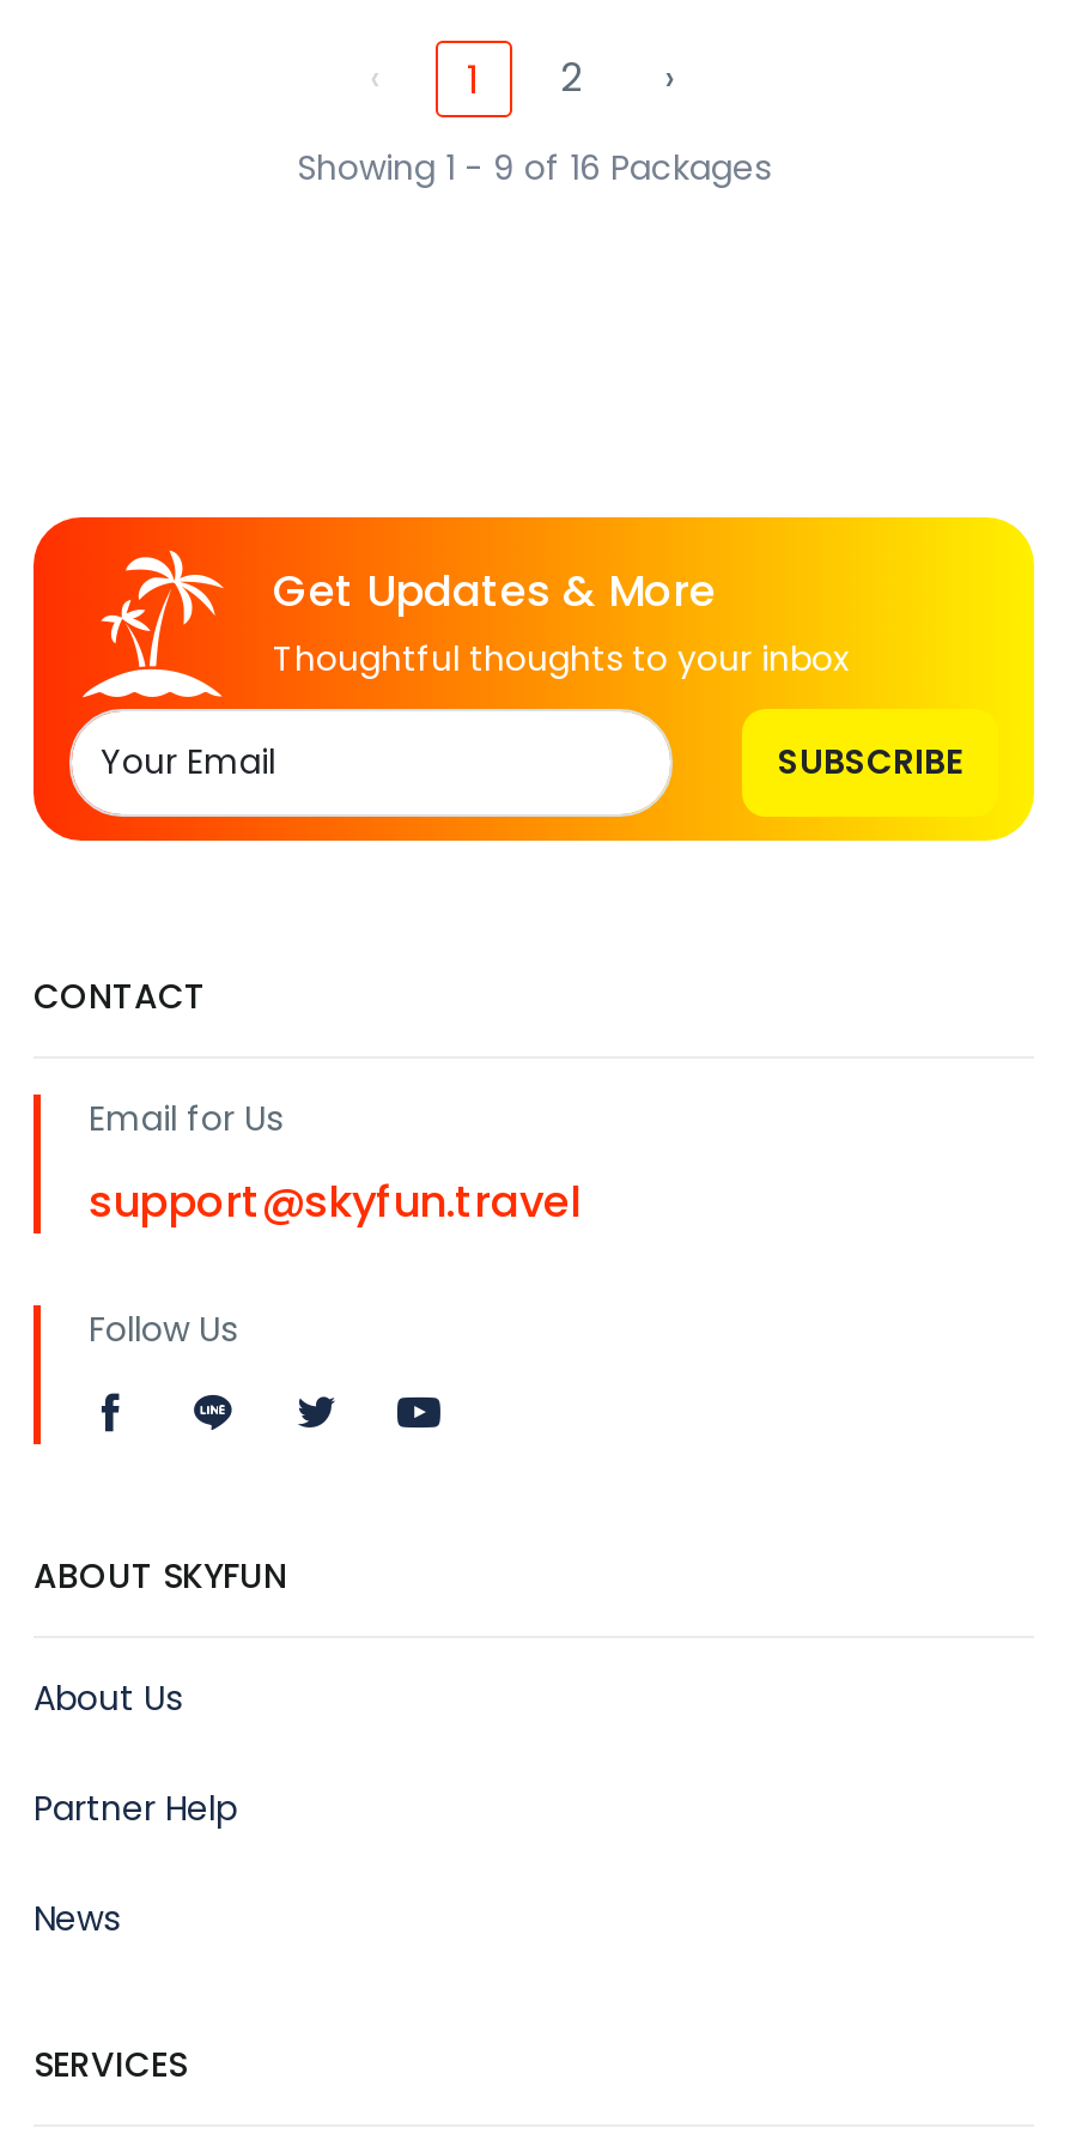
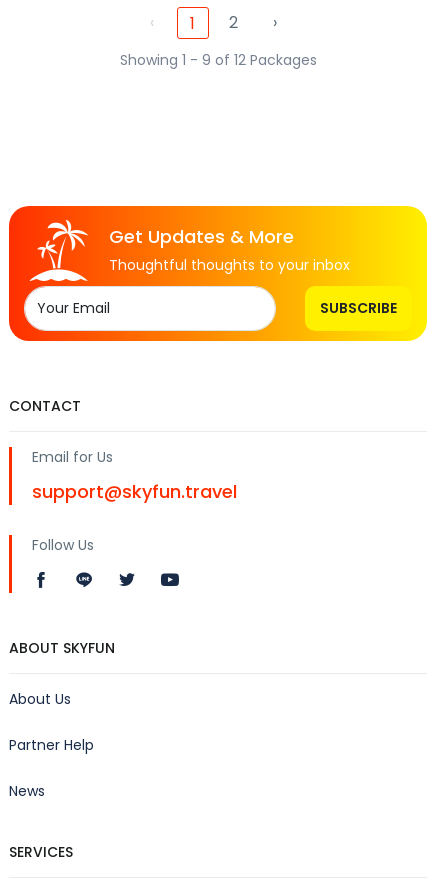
[297,144,771,192] Showing 1 - 9 of 16 Packages -> [119,50,316,70] Showing 1 - 9 of 12 Packages

